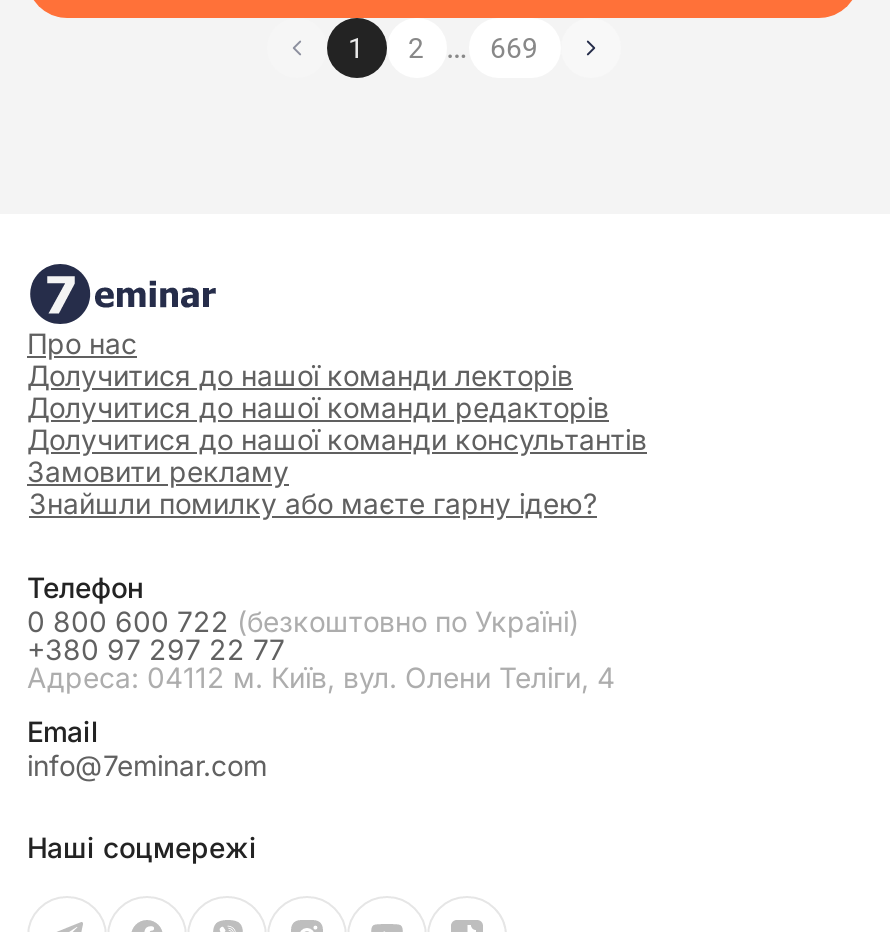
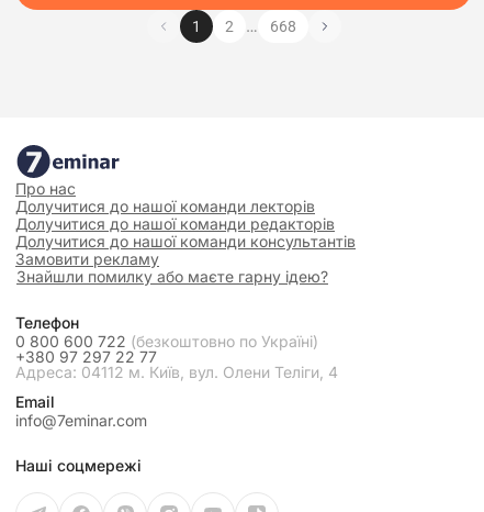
[490,32,538,64] 669 -> [269,18,296,35] 668

